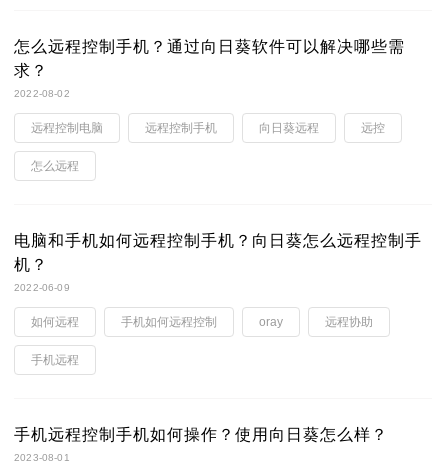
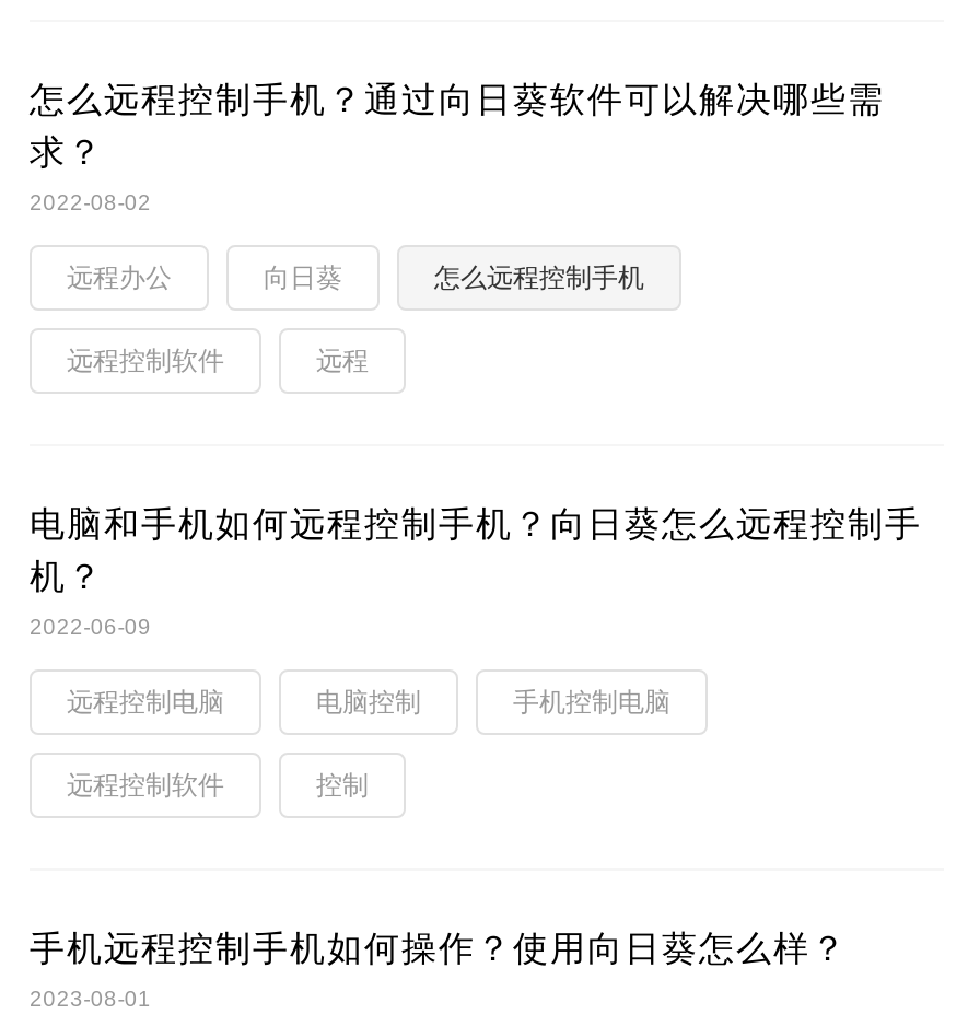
moved [31,121,103,135] -> [67,687,224,718]: 远程控制电脑
[145,121,385,135] 远程控制手机 | 向日葵远程 | 远控 -> [67,263,644,293] 远程办公 | 向日葵 | 怎么远程控制手机
[31,159,79,173] 怎么远程 -> [67,346,369,376] 远程控制软件 | 远程
[31,315,373,329] 如何远程 | 手机如何远程控制 | oray | 远程协助 -> [316,687,670,718] 电脑控制 | 手机控制电脑
[31,353,79,367] 手机远程 -> [67,770,369,801] 远程控制软件 | 控制

